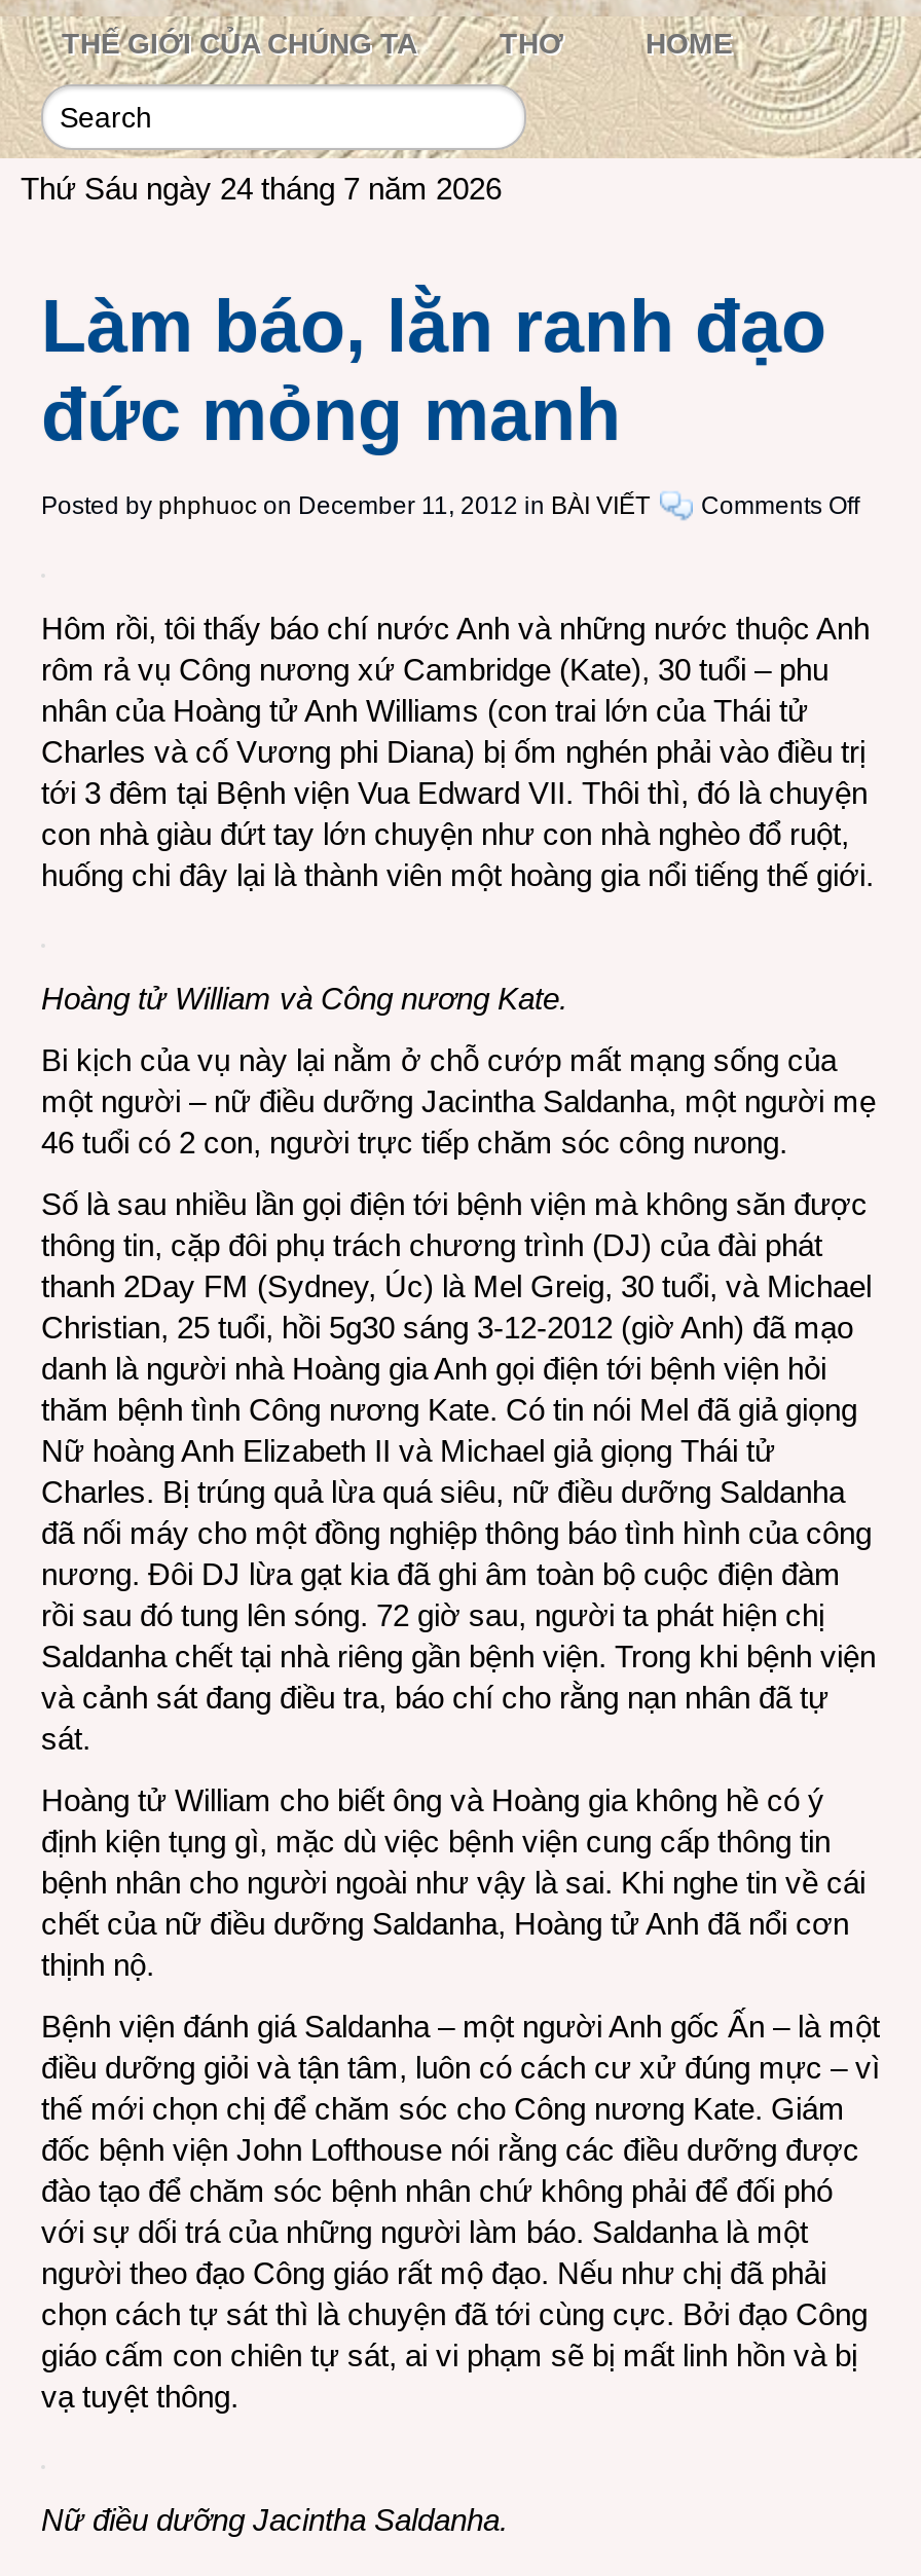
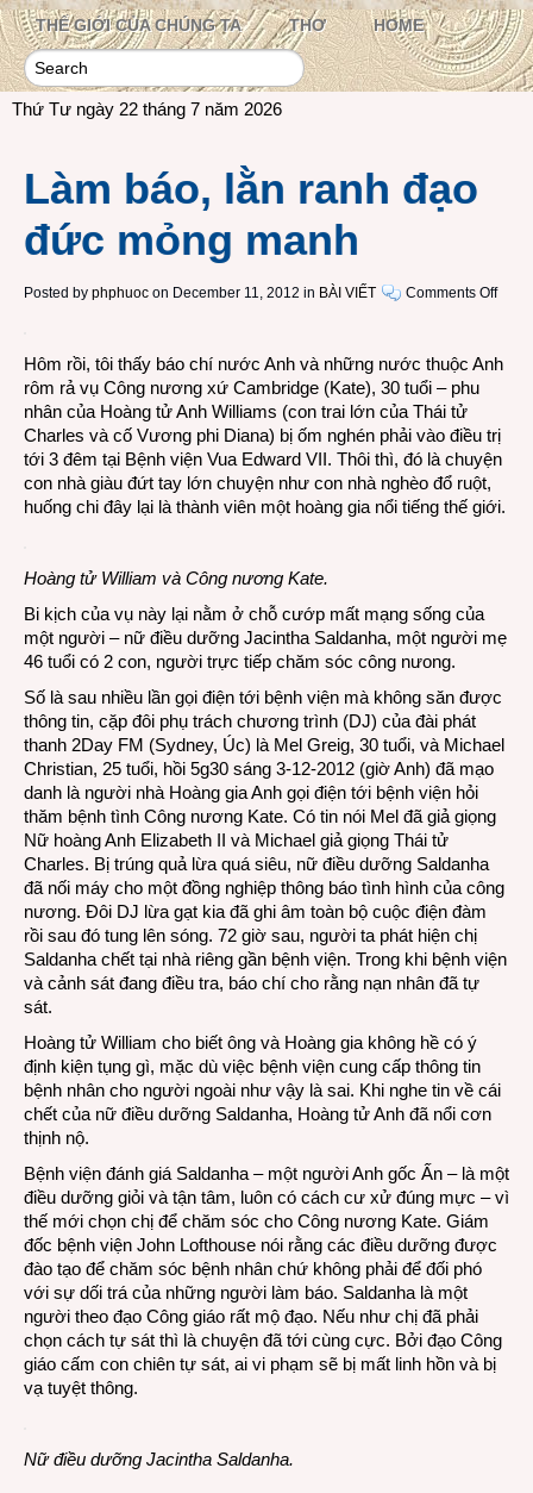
[21,171,502,206] Thứ Sáu ngày 24 tháng 7 năm 2026 -> [12,99,282,119] Thứ Tư ngày 22 tháng 7 năm 2026

